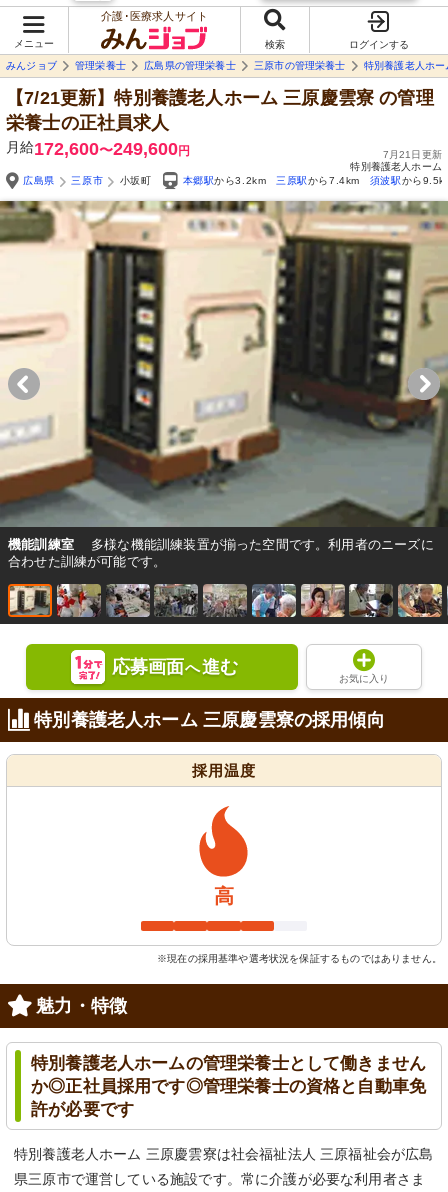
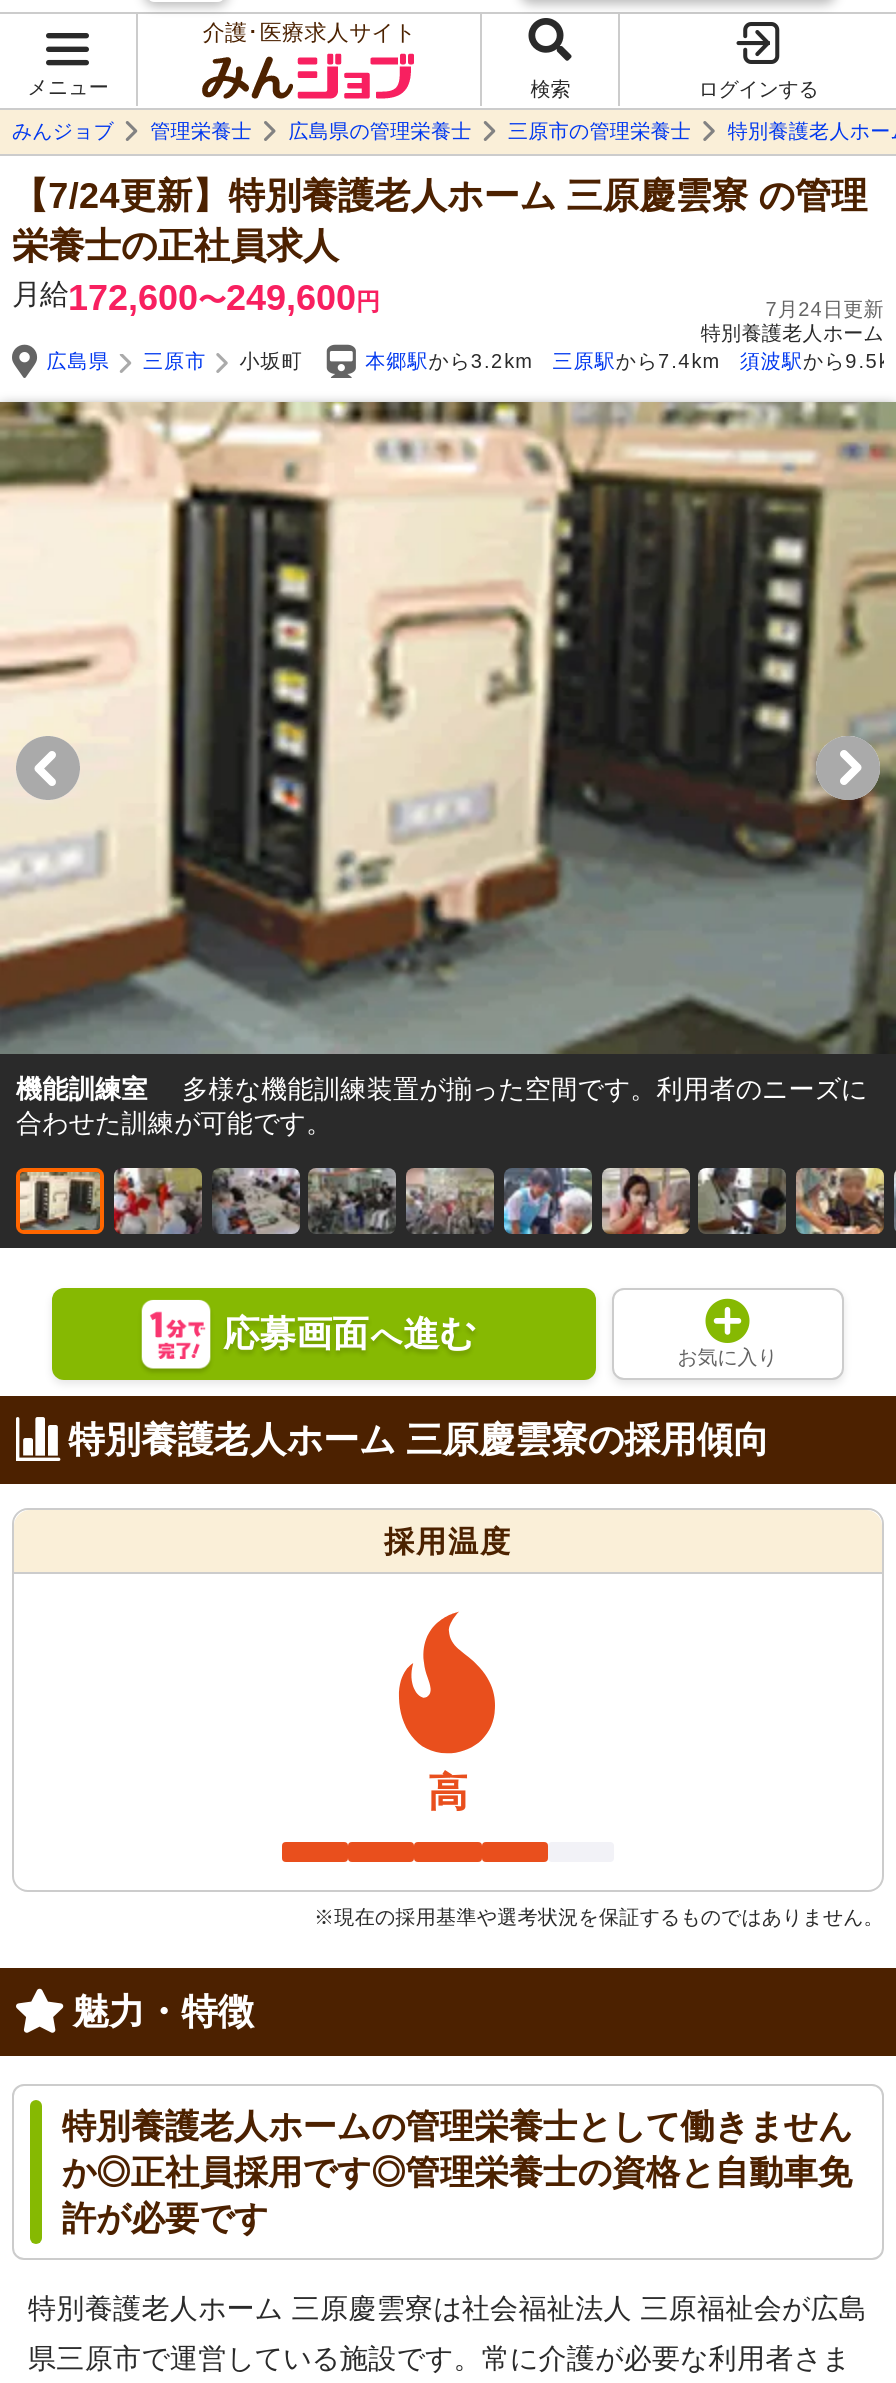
[6,88,434,108] 【7/21更新】特別養護老人ホーム 三原慶雲寮の管理 -> [12,176,868,216] 【7/24更新】特別養護老人ホーム 三原慶雲寮の管理
[383,149,442,160] 7月21日更新 -> [765,298,884,320] 7月24日更新

